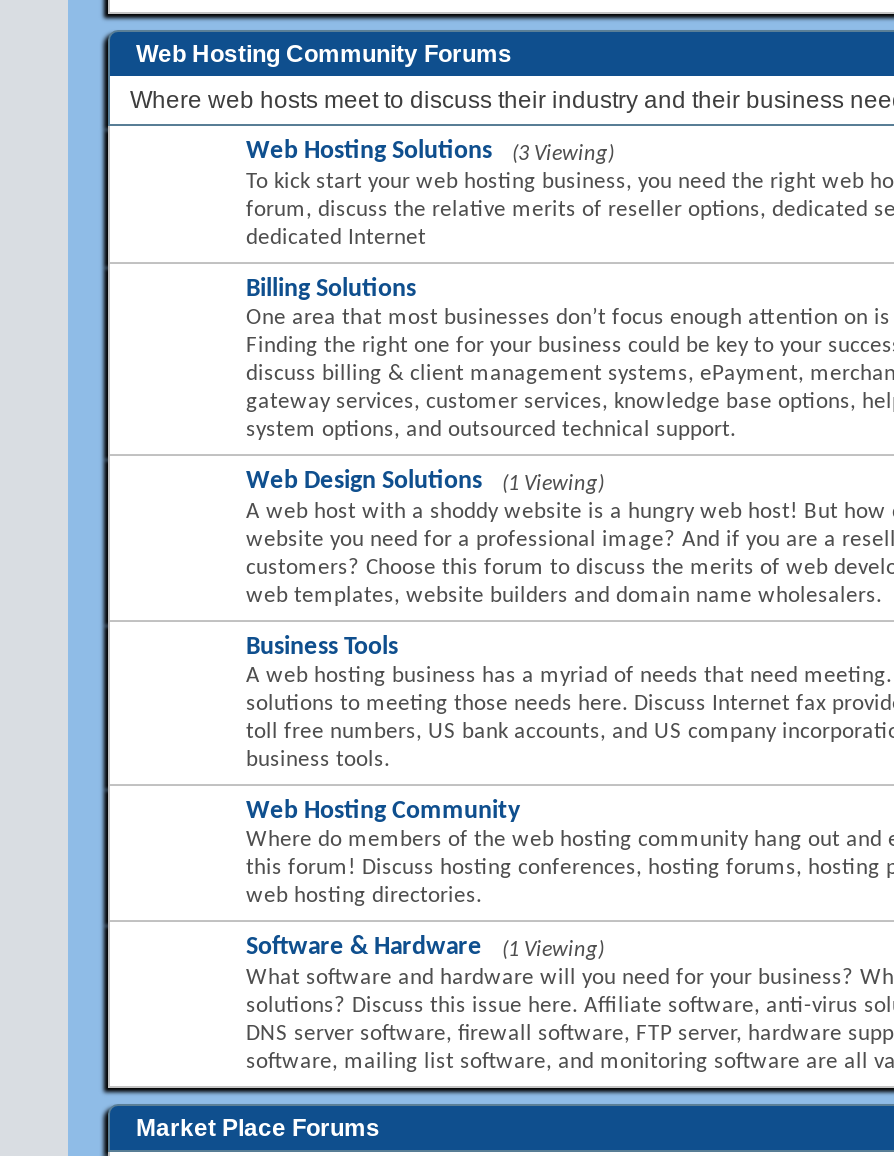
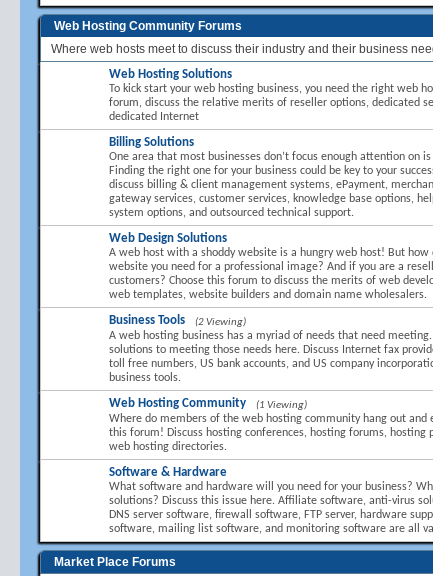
[512,144,614,166] (3 Viewing) -> none
[502,474,604,496] (1 Viewing) -> none
none -> [195,317,246,328] (2 Viewing)
none -> [256,400,307,411] (1 Viewing)
[502,940,604,962] (1 Viewing) -> none

